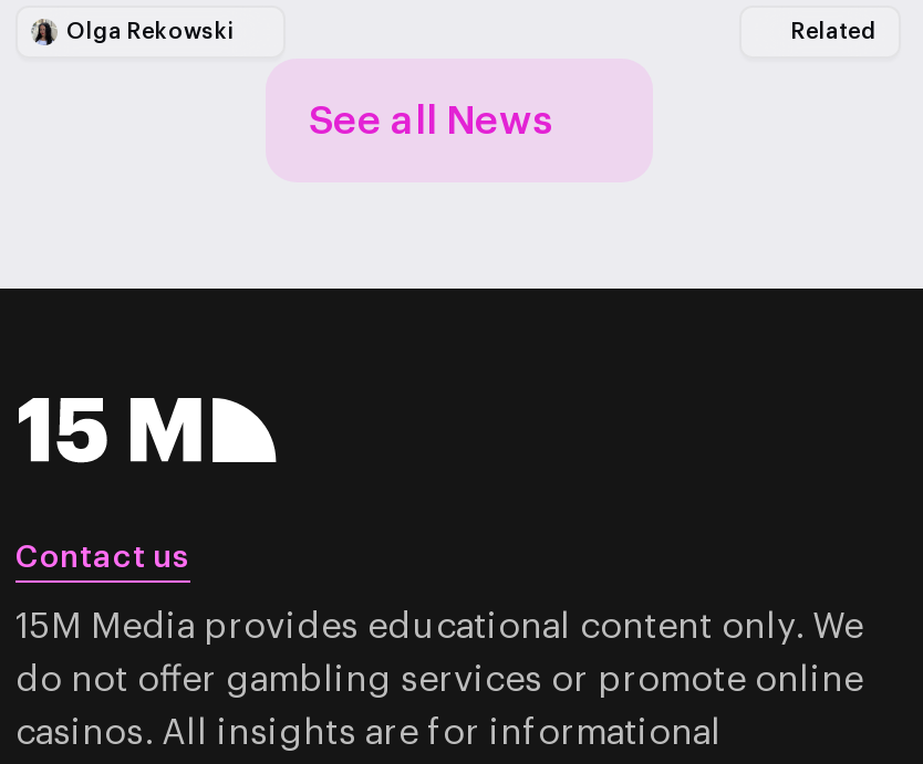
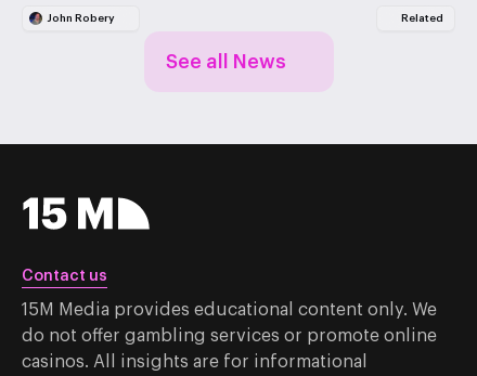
[66,22,235,44] Olga Rekowski -> [47,13,115,23] John Robery

